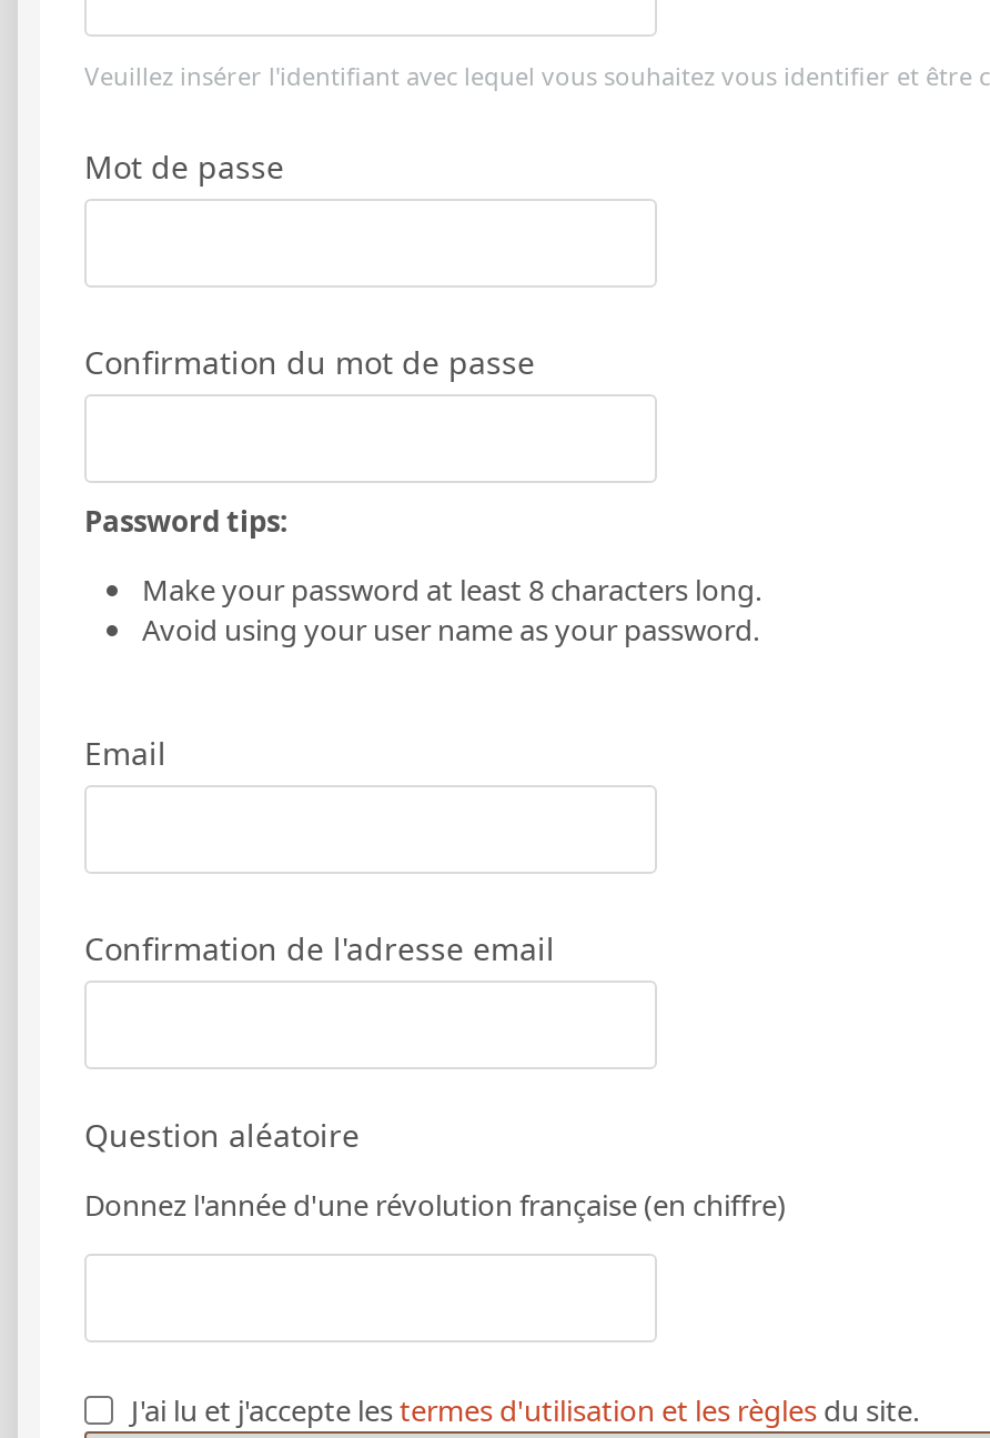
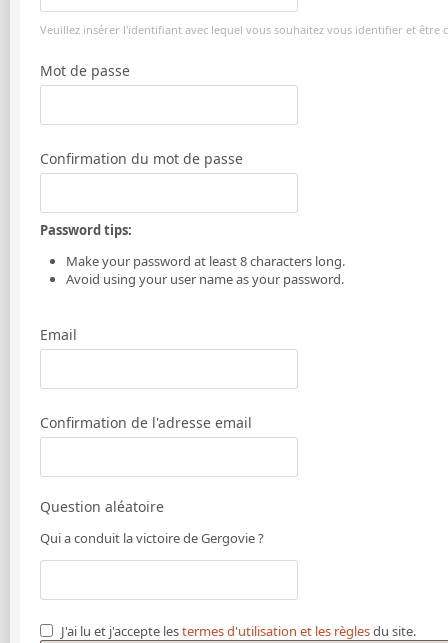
[84,1185,786,1225] Donnez l'année d'une révolution française (en chiffre) -> [40,529,264,547] Qui a conduit la victoire de Gergovie ?

